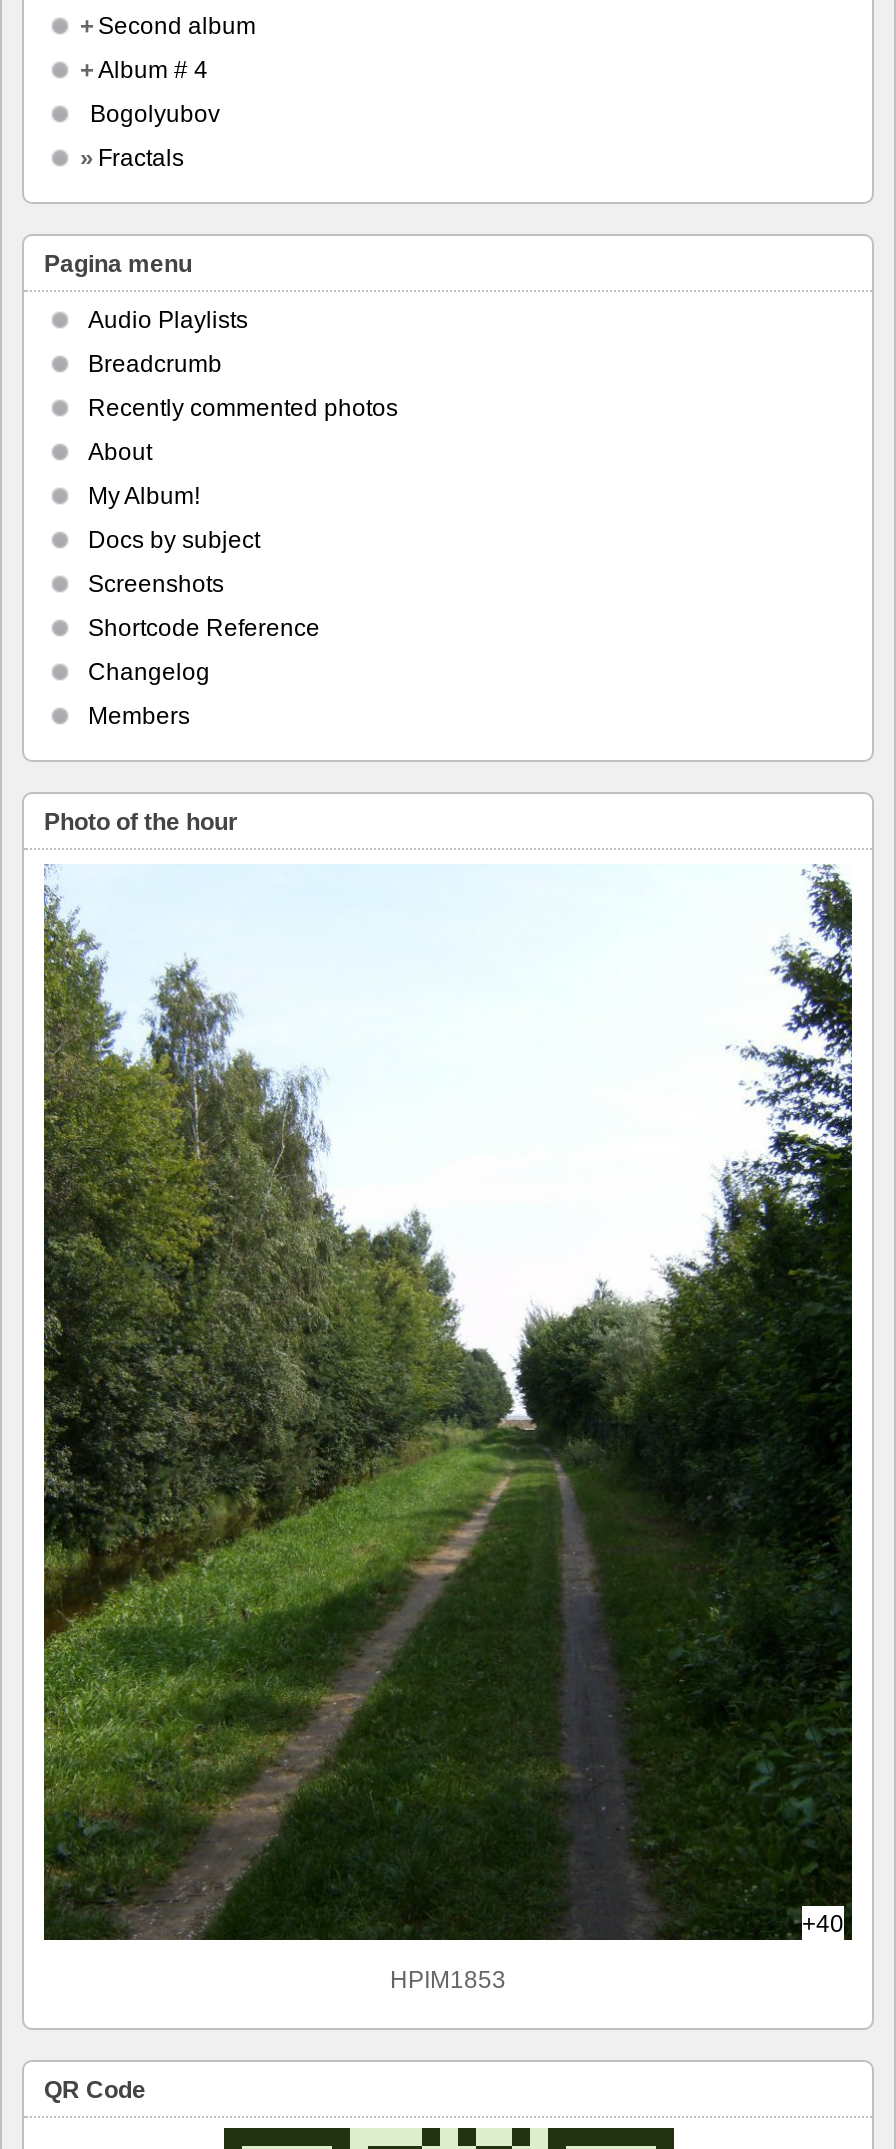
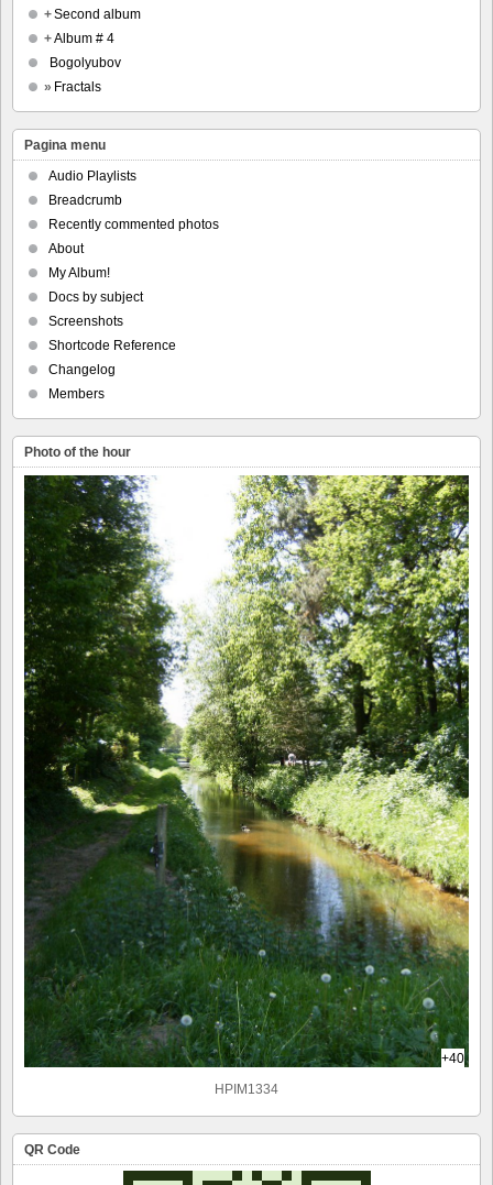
[42,864,854,1995] [image] | HPIM1853 -> [23,474,470,1098] [image] | HPIM1334

